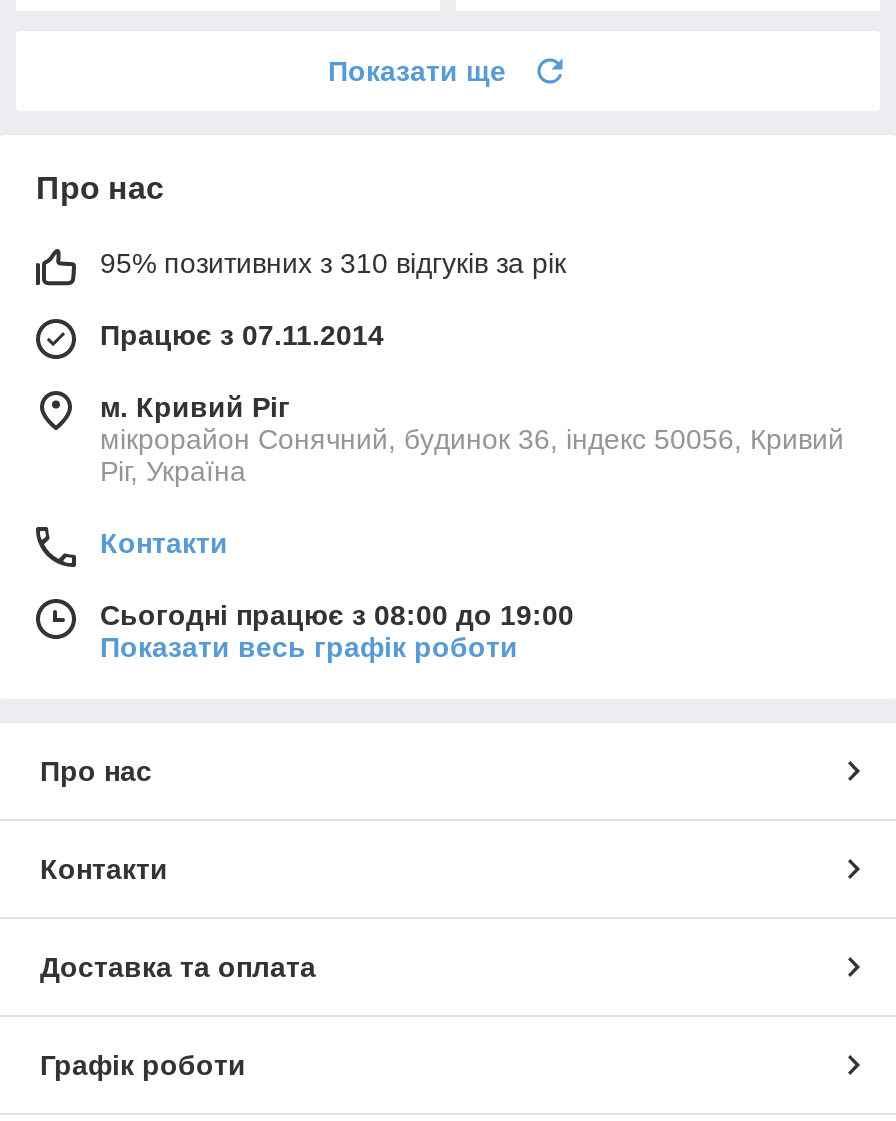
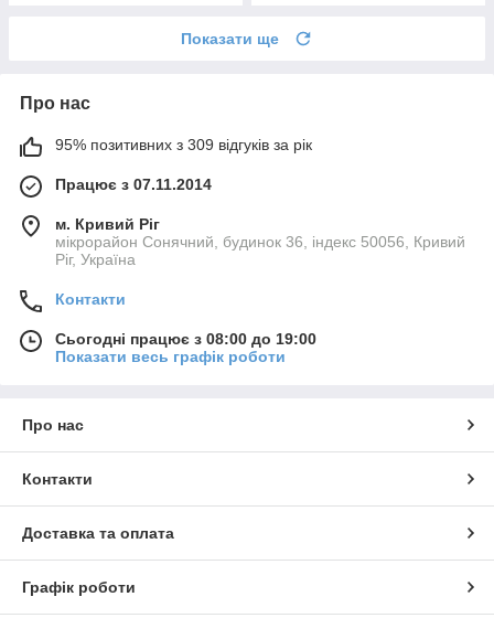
[100,247,566,279] 95% позитивних з 310 відгуків за рік -> [55,136,312,153] 95% позитивних з 309 відгуків за рік

